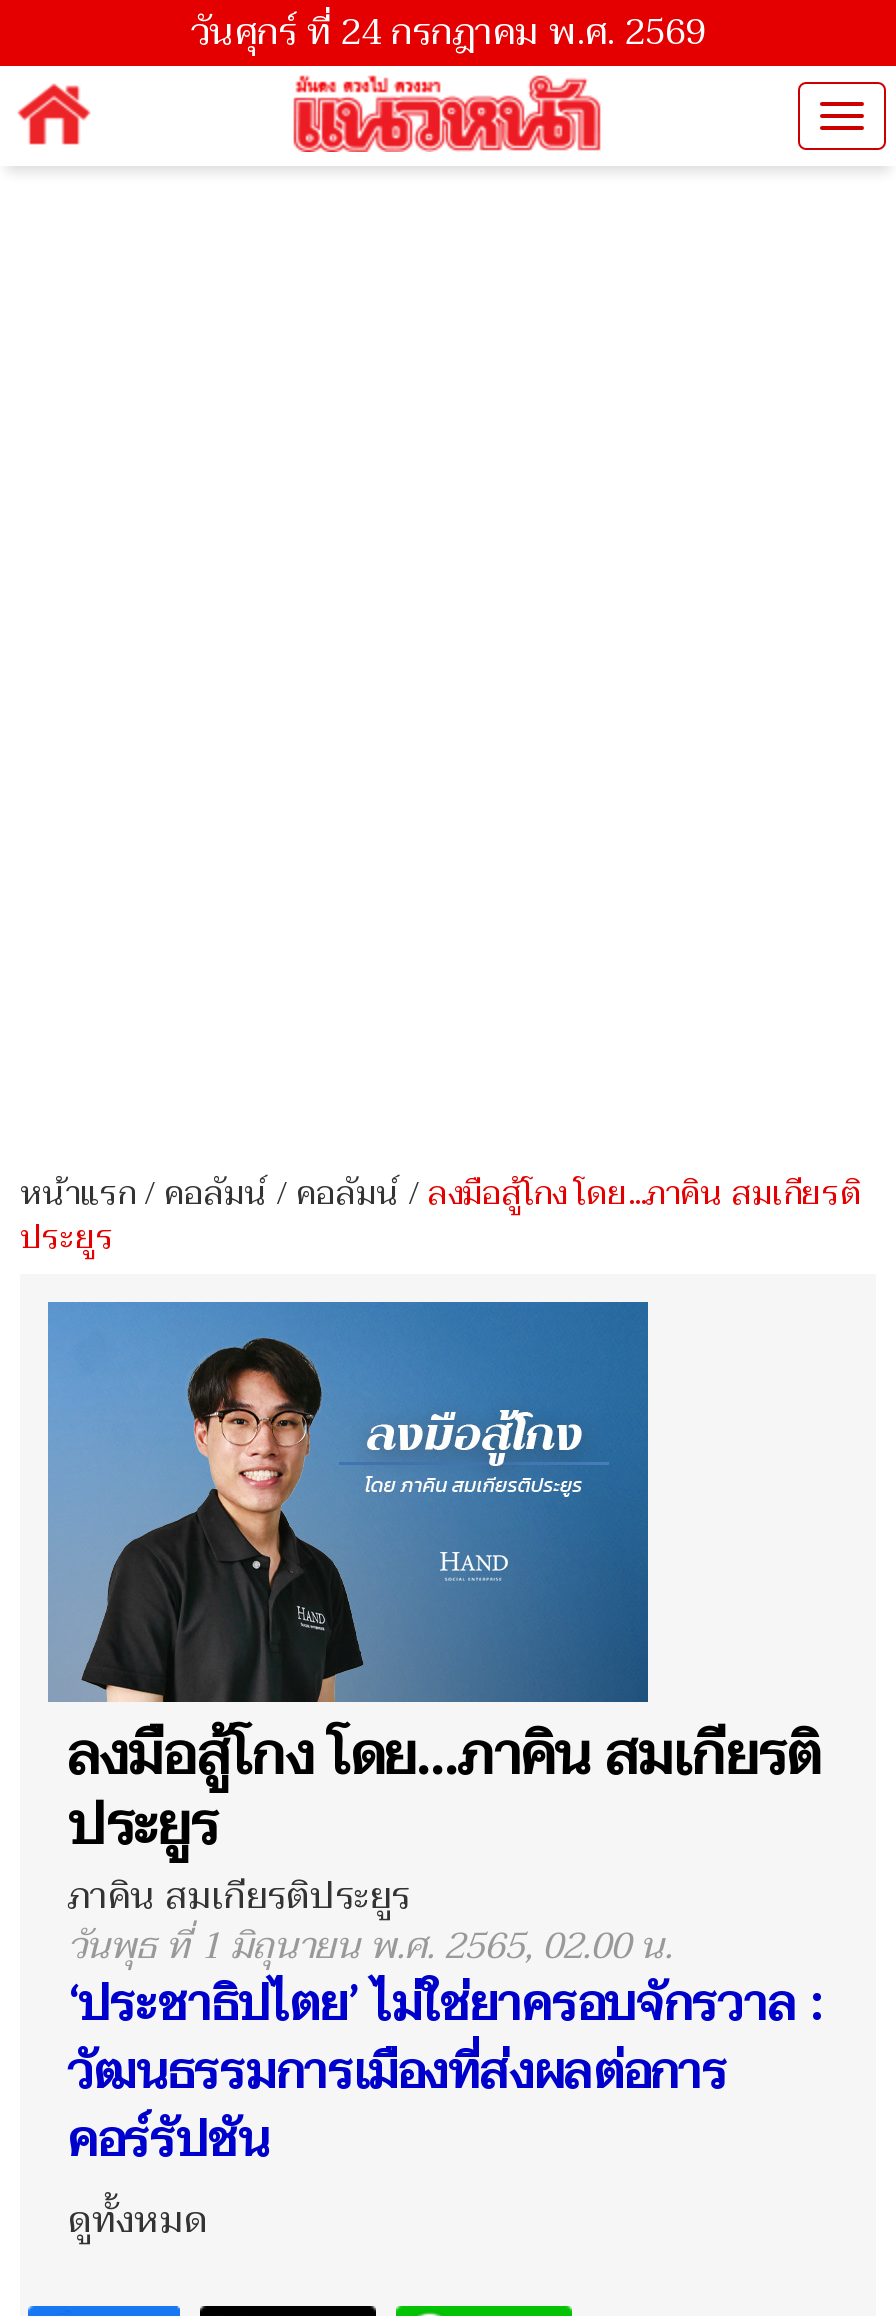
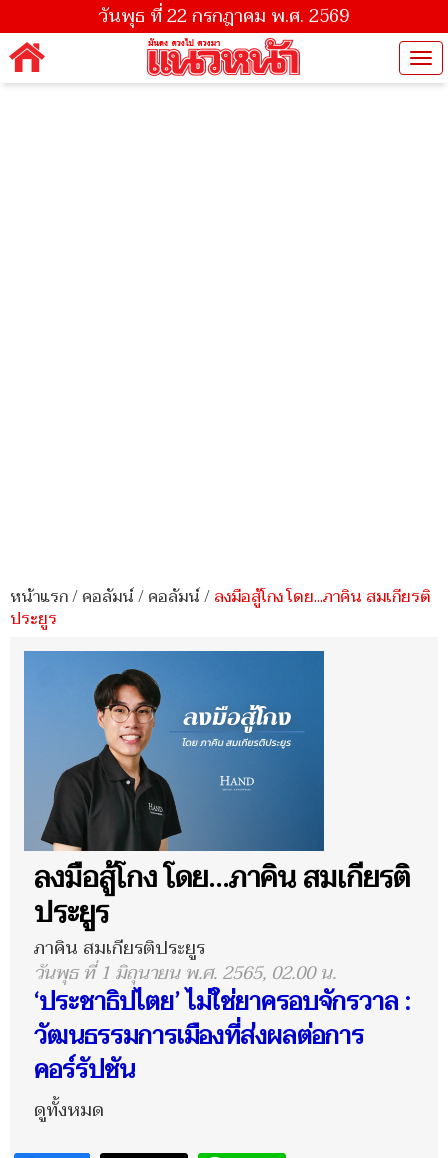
[191,2,705,64] วันศุกร์ ที่ 24 กรกฎาคม พ.ศ. 2569 -> [99,1,349,32] วันพุธ ที่ 22 กรกฎาคม พ.ศ. 2569

